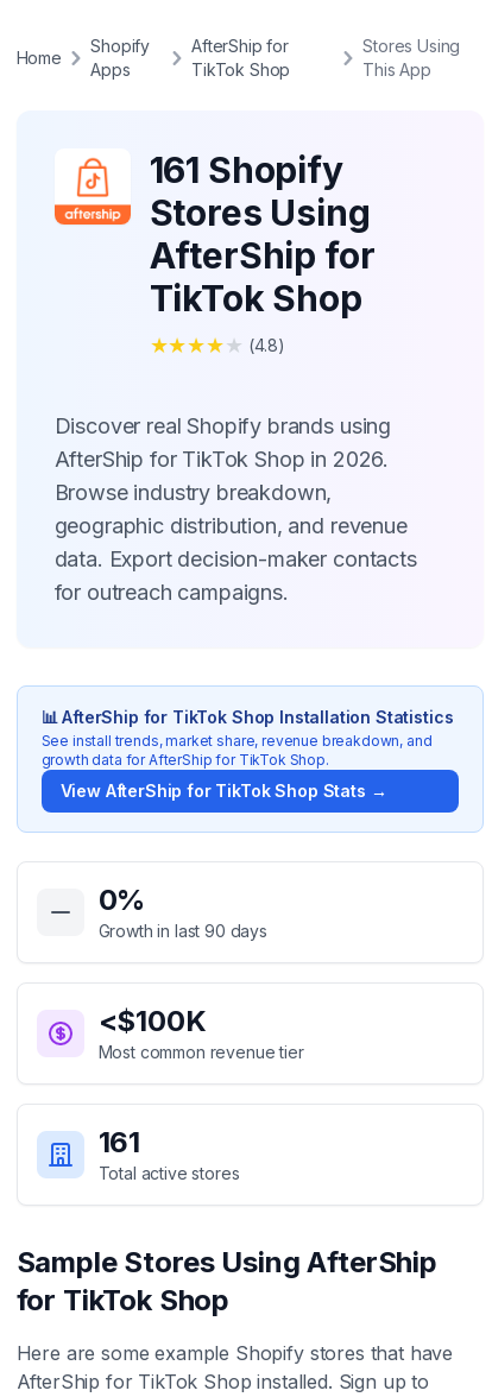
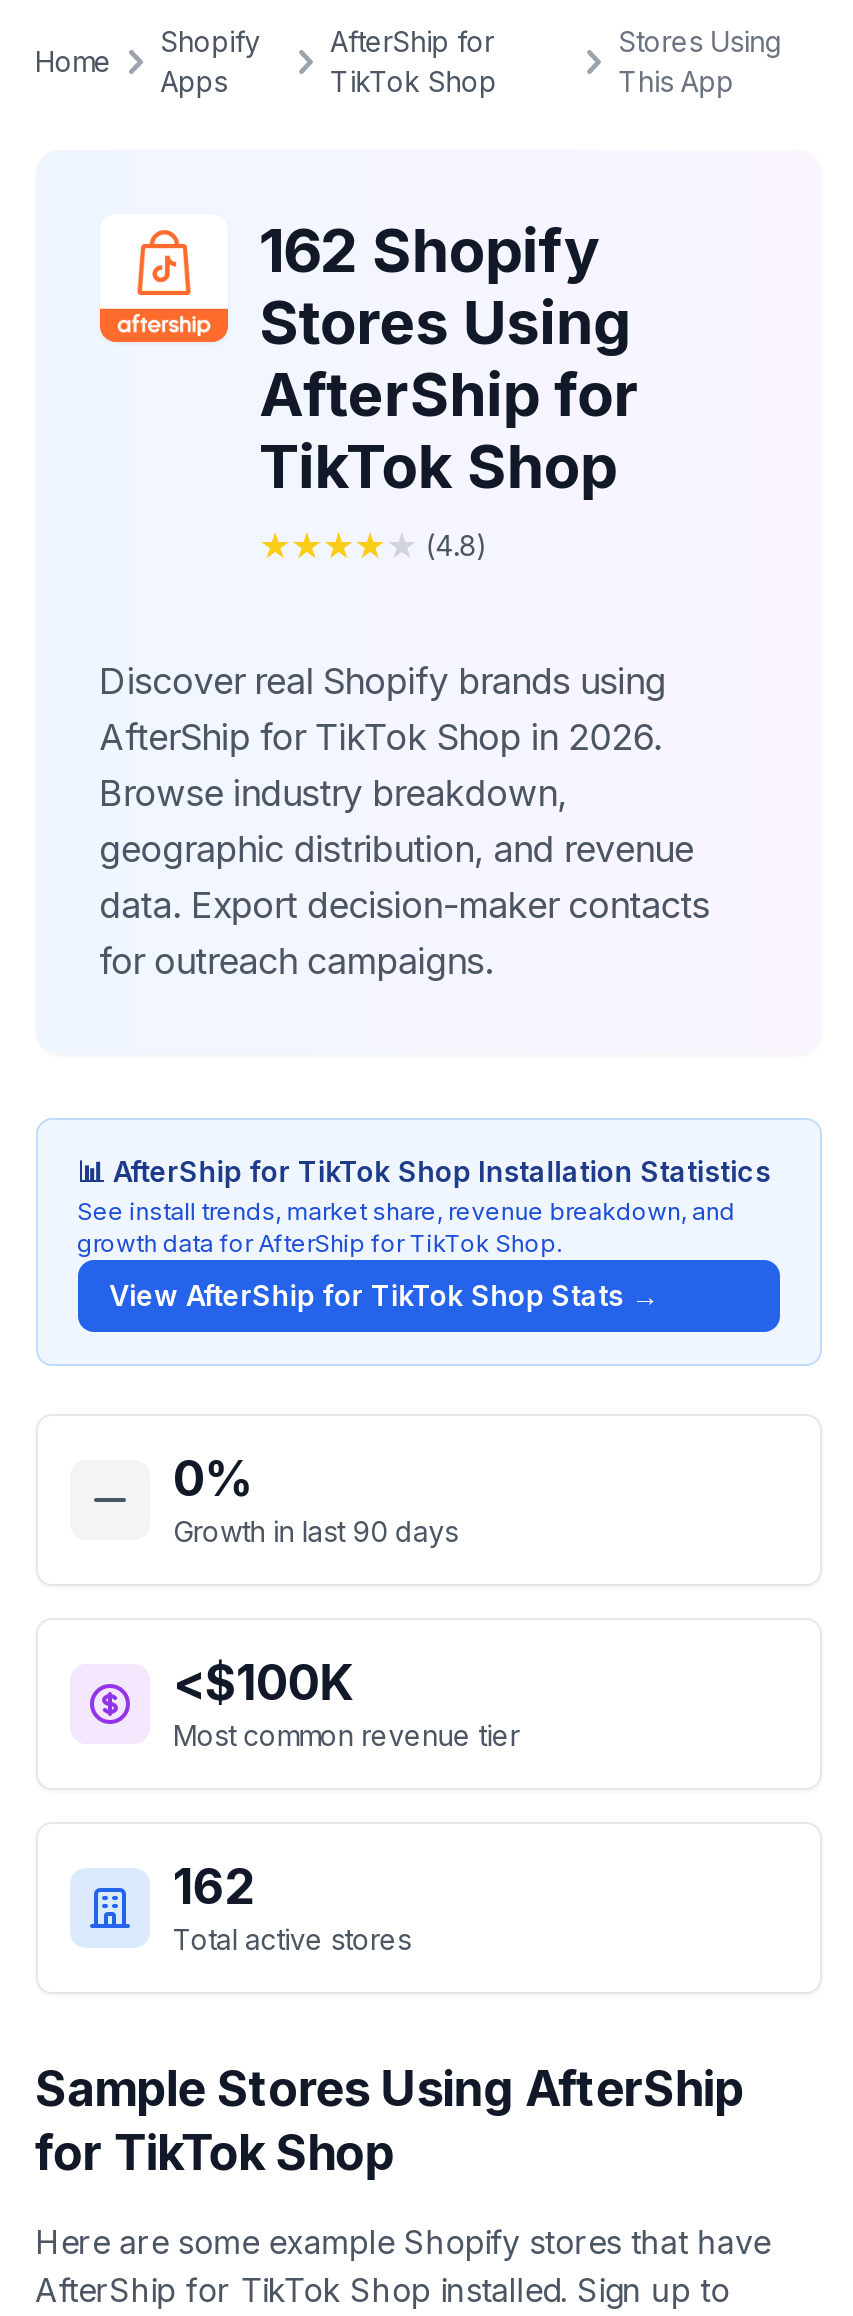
[149,148,343,191] 161 Shopify -> [259,214,600,286] 162 Shopify
[98,1125,140,1159] 161 -> [173,1858,254,1916] 162

